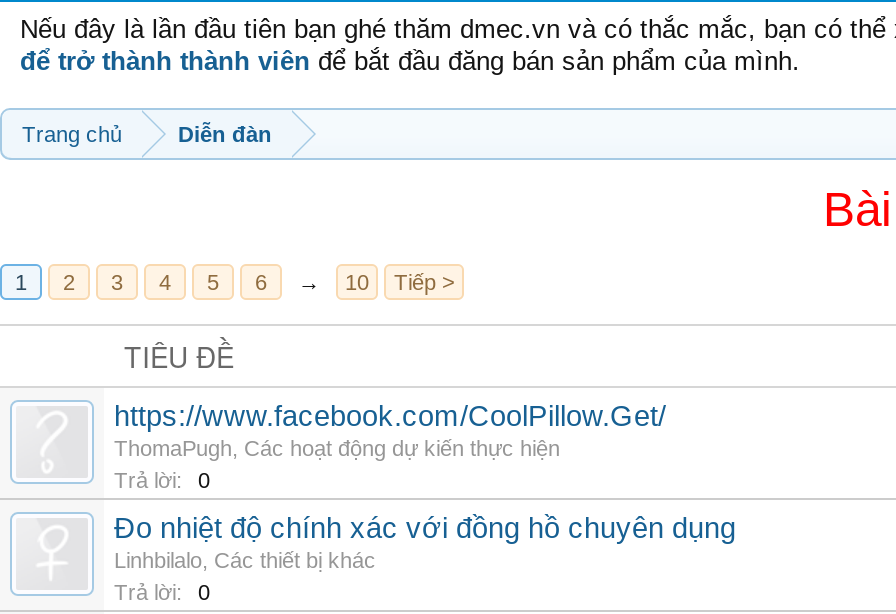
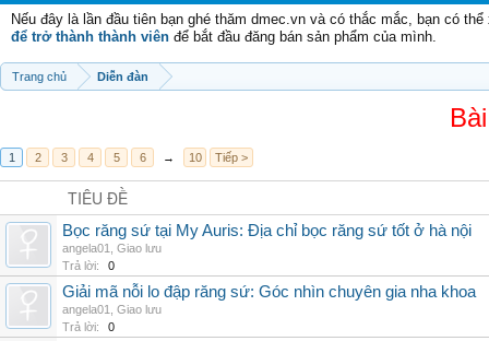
[114,400,666,460] https://www.facebook.com/CoolPillow.Get/ | ThomaPugh, Các hoạt động dự kiến thực hiện -> [62,222,472,255] Bọc răng sứ tại My Auris: Địa chỉ bọc răng sứ tốt ở hà nội | angela01, Giao lưu
[114,512,736,572] Đo nhiệt độ chính xác với đồng hồ chuyên dụng | Linhbilalo, Các thiết bị khác -> [62,283,476,316] Giải mã nỗi lo đập răng sứ: Góc nhìn chuyên gia nha khoa | angela01, Giao lưu

